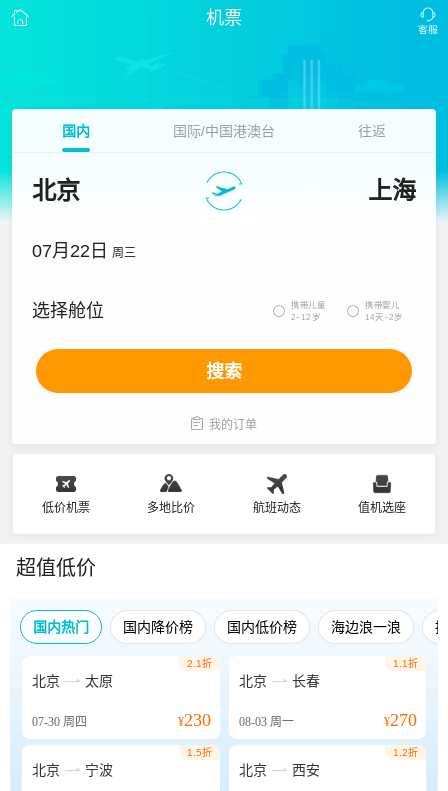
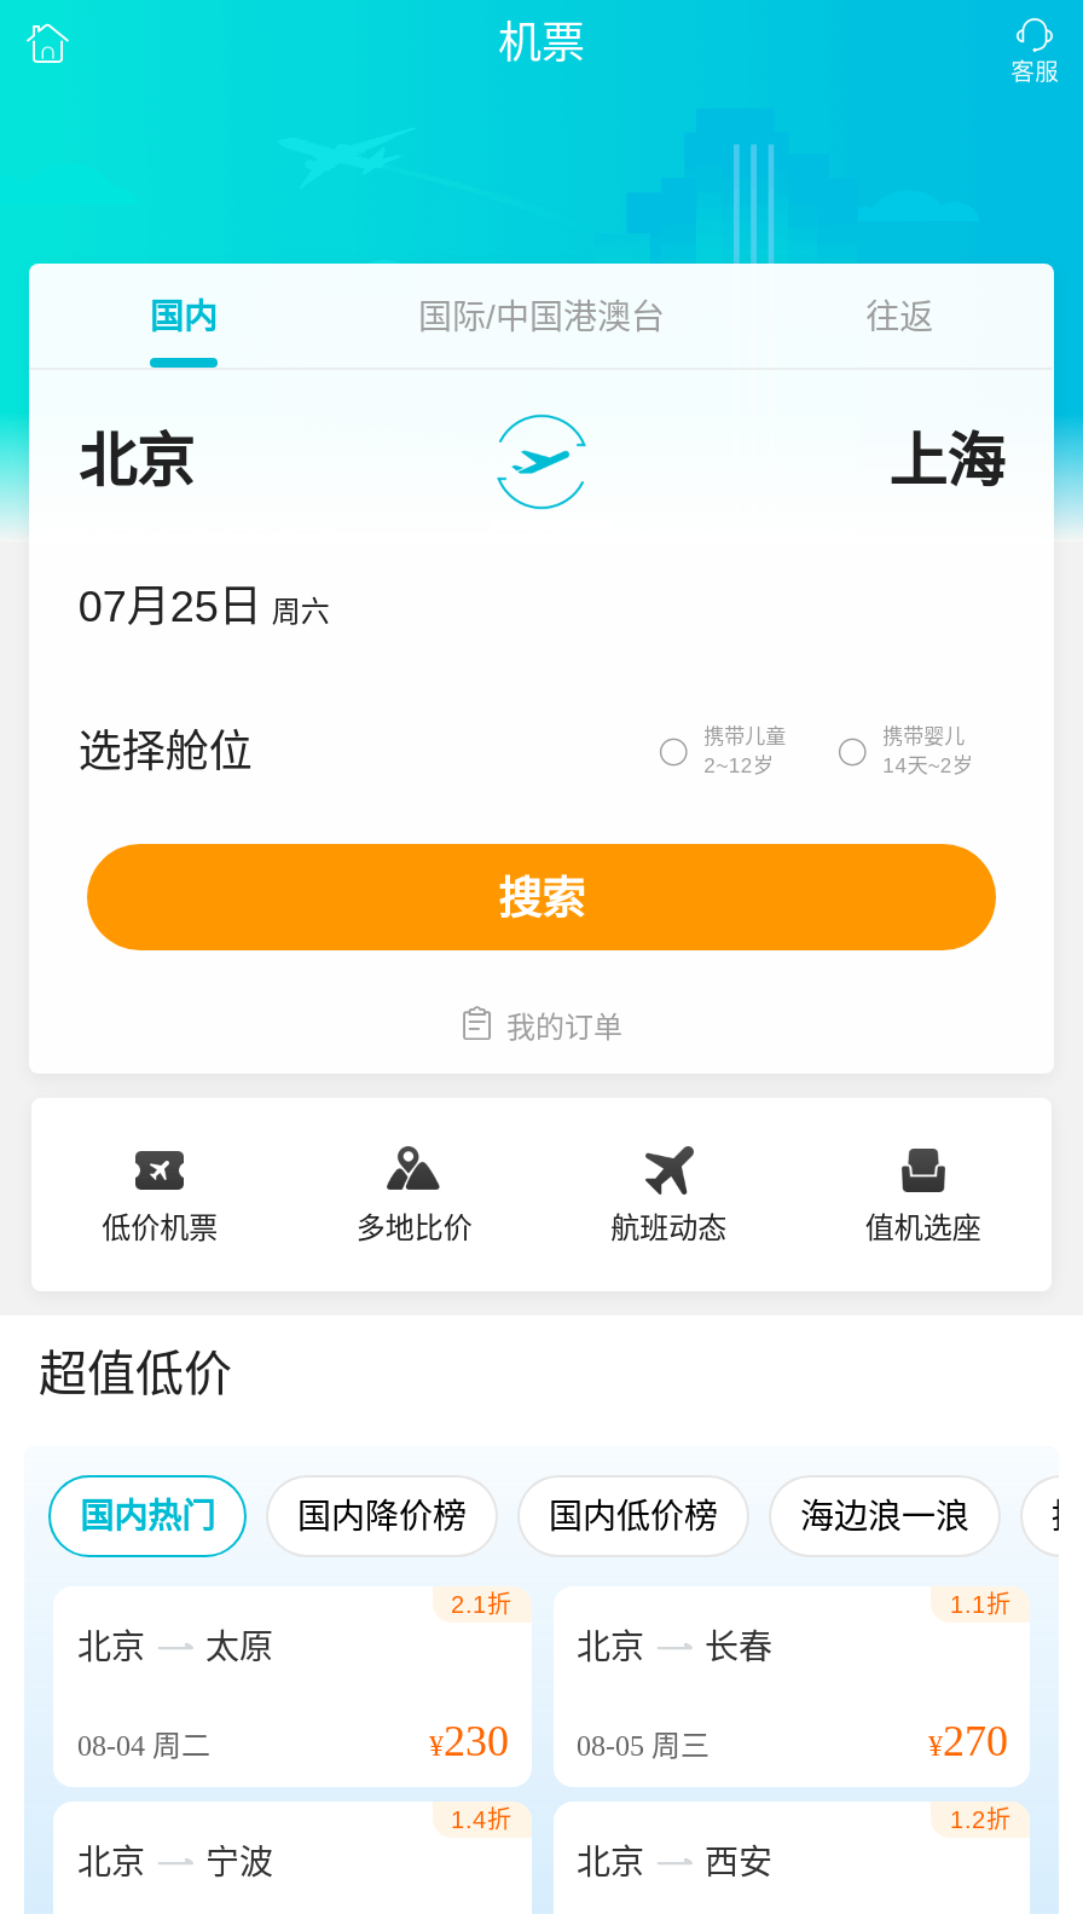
[32,241,136,261] 07月22日 周三 -> [78,583,329,631] 07月25日 周六
[32,715,87,729] 07-30周四 -> [77,1729,210,1763] 08-04周二
[177,710,293,730] ¥230 08-03周一 -> [429,1717,710,1765] ¥230 08-05周三
[186,747,211,758] 1.5折 -> [451,1806,511,1833] 1.4折

